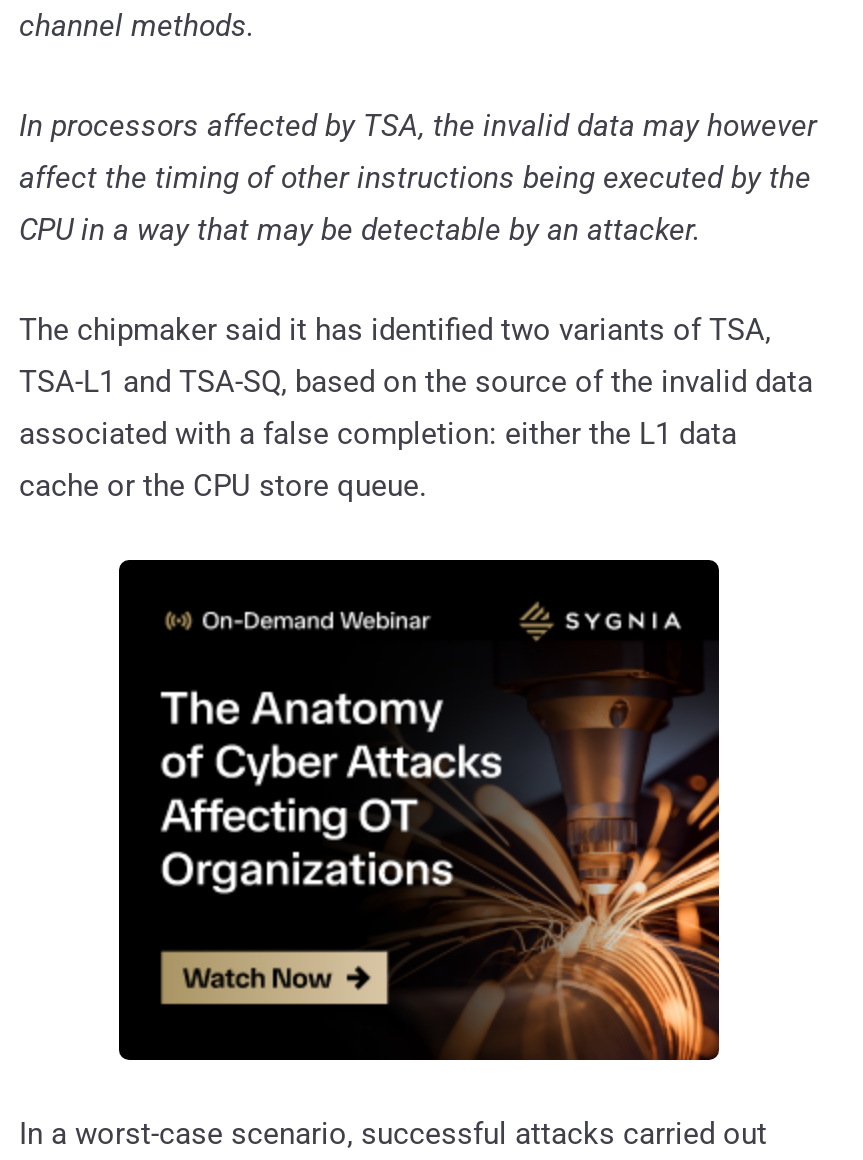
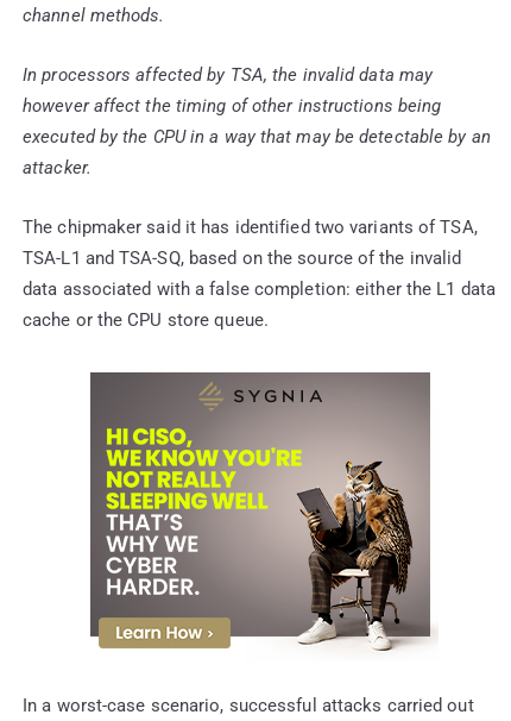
[117,558,721,1062] [image] -> [82,364,439,662] [image]

